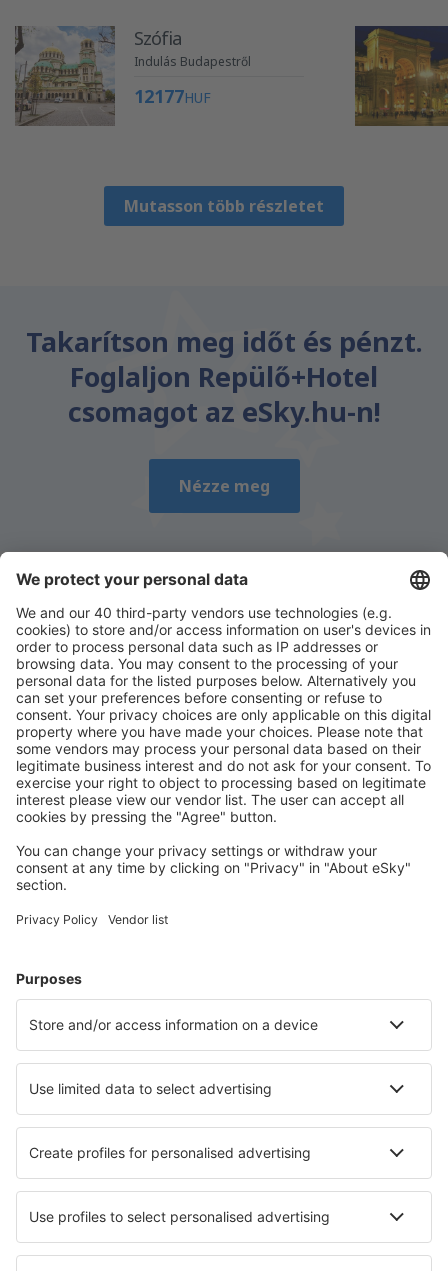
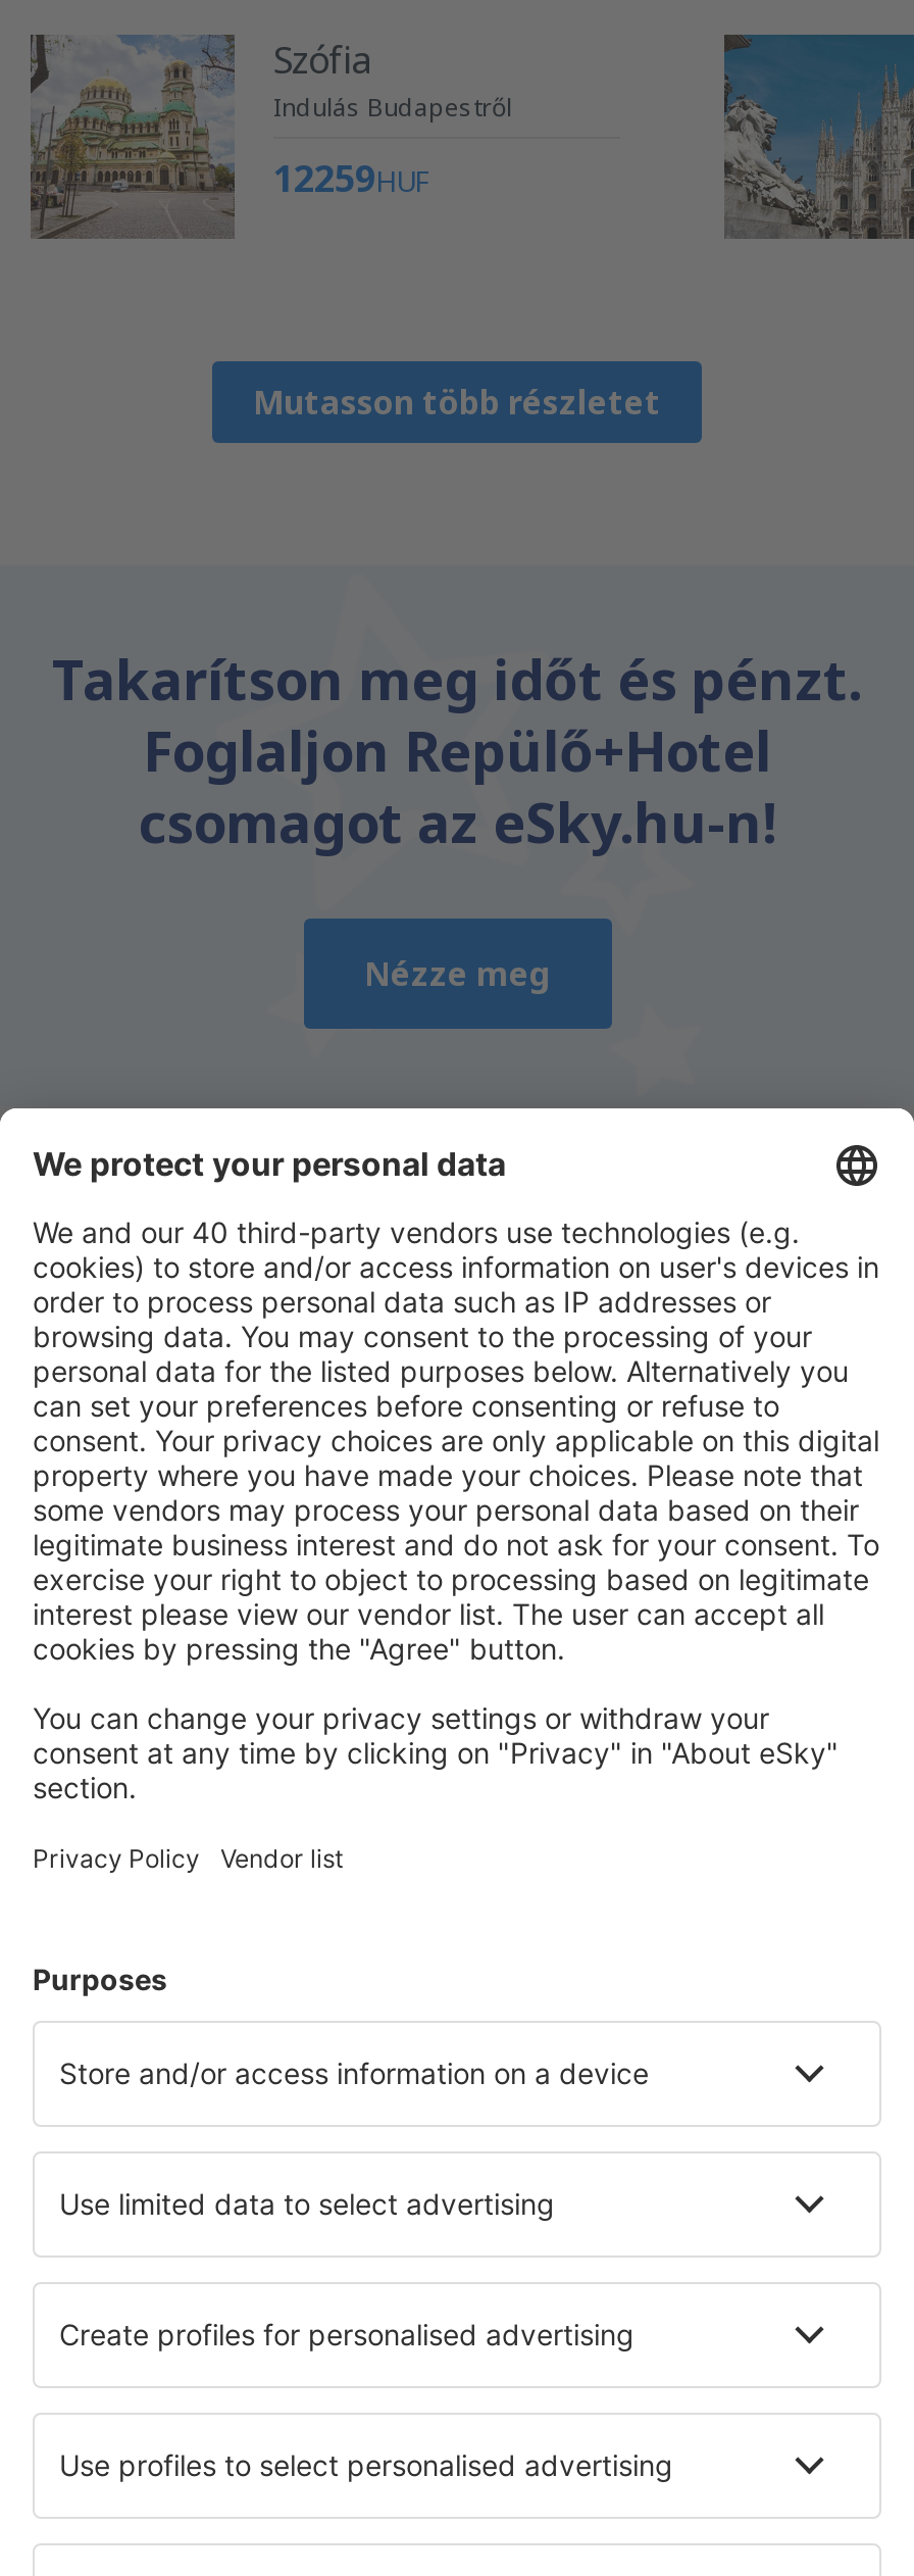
[355,27,445,126] [image] -> [724,39,908,237] [image]
[134,84,211,108] 12177HUF -> [273,153,430,202] 12259HUF

